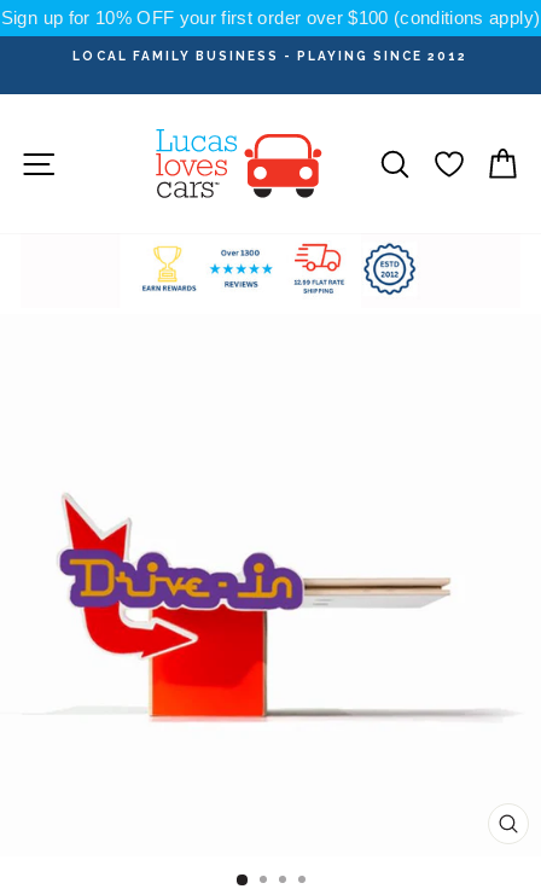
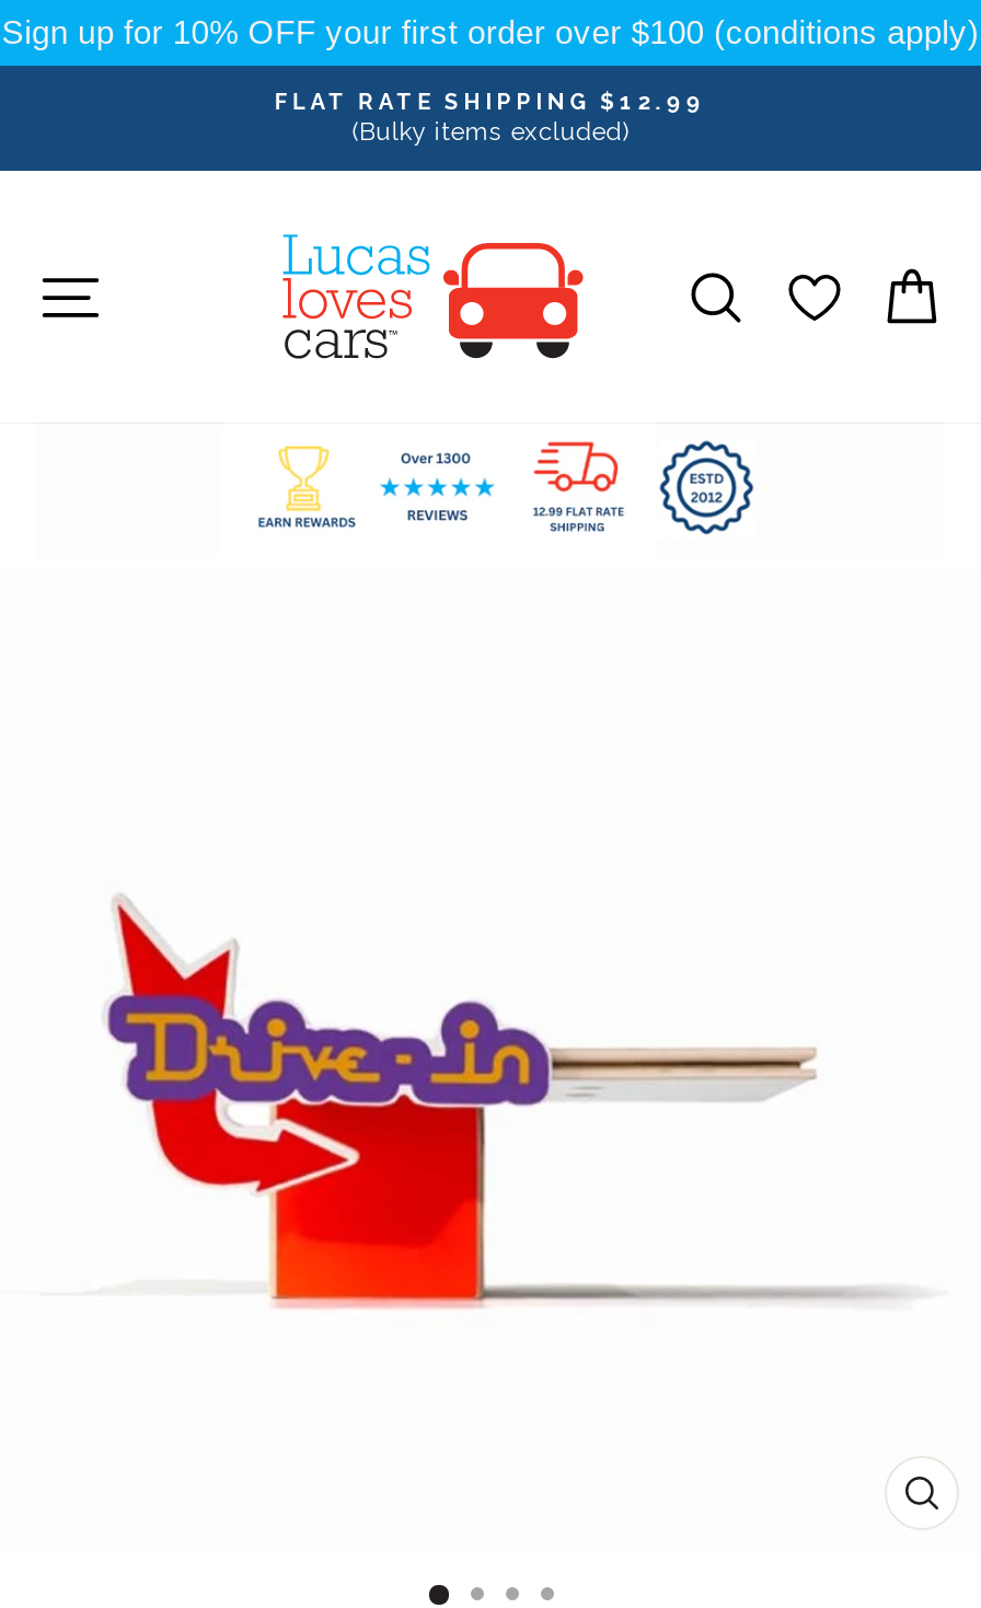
[73,48,468,63] LOCAL FAMILY BUSINESS - PLAYING SINCE 2012 -> [275,88,706,147] FLAT RATE SHIPPING $12.99 | (Bulky items excluded)

